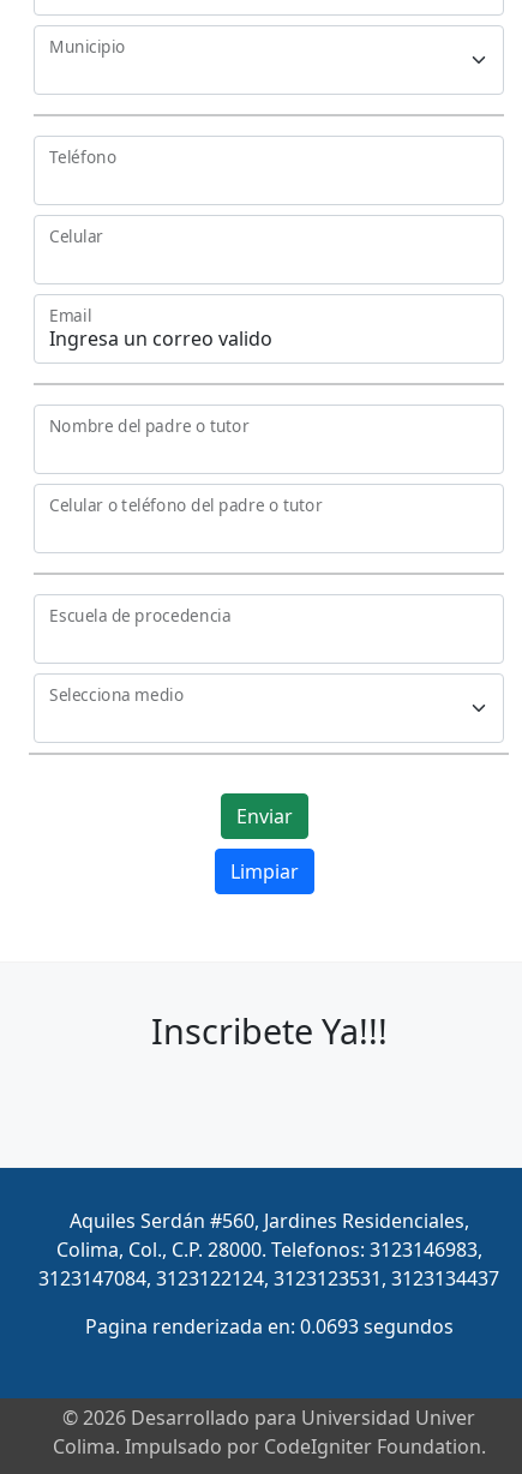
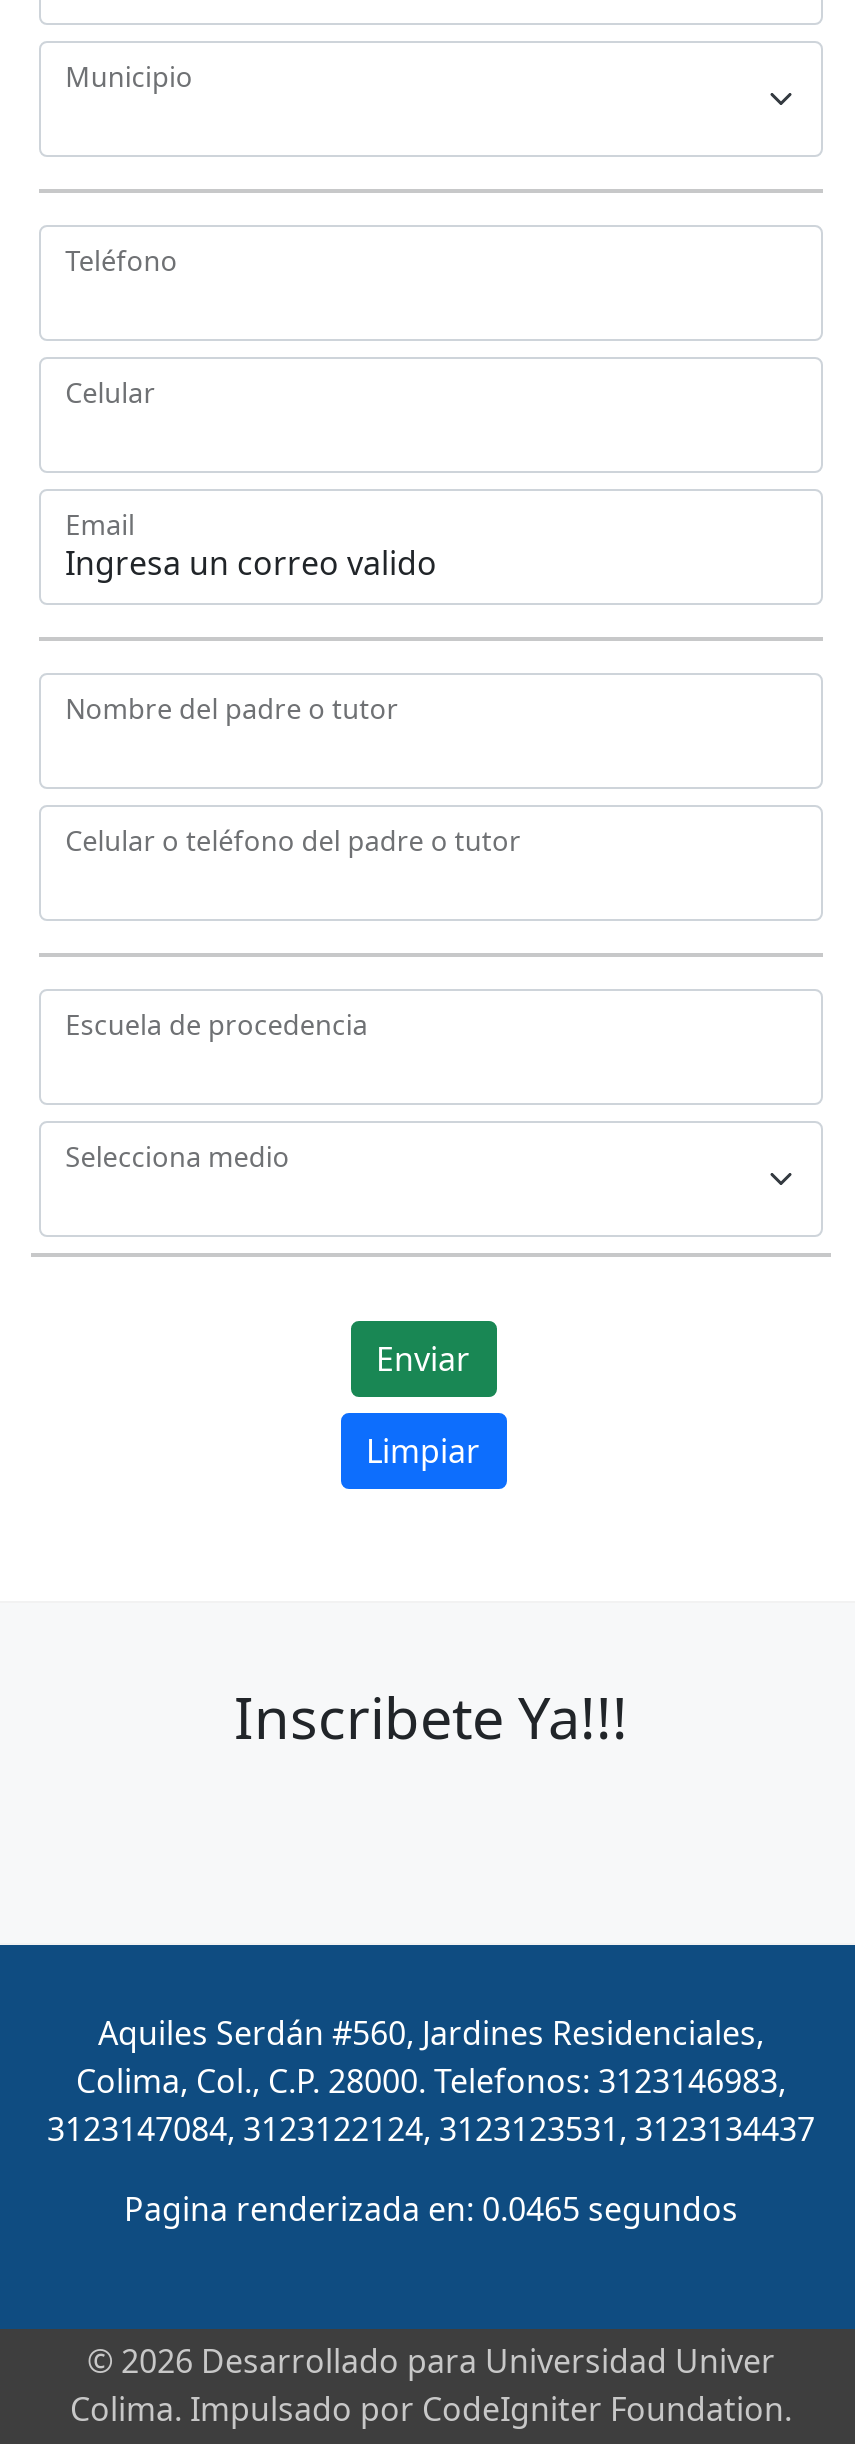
[85,1313,453,1340] Pagina renderizada en: 0.0693 segundos -> [124,2187,738,2231] Pagina renderizada en: 0.0465 segundos

